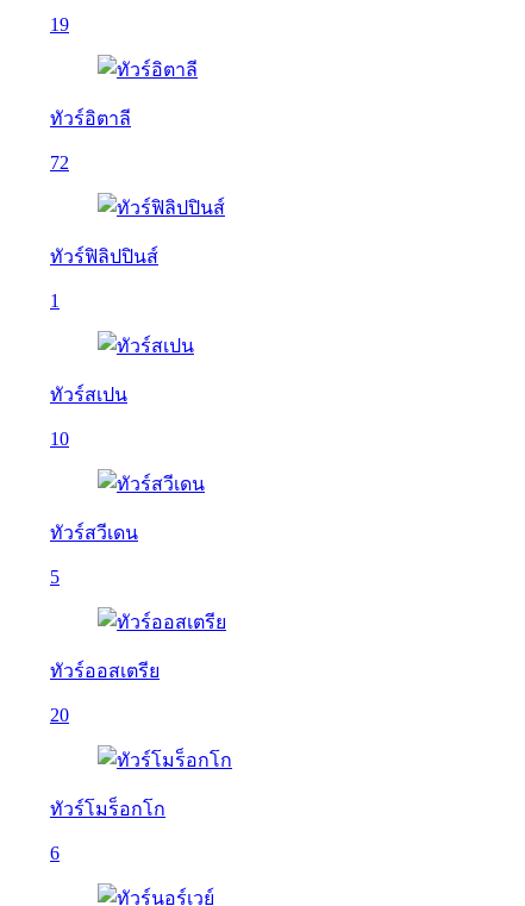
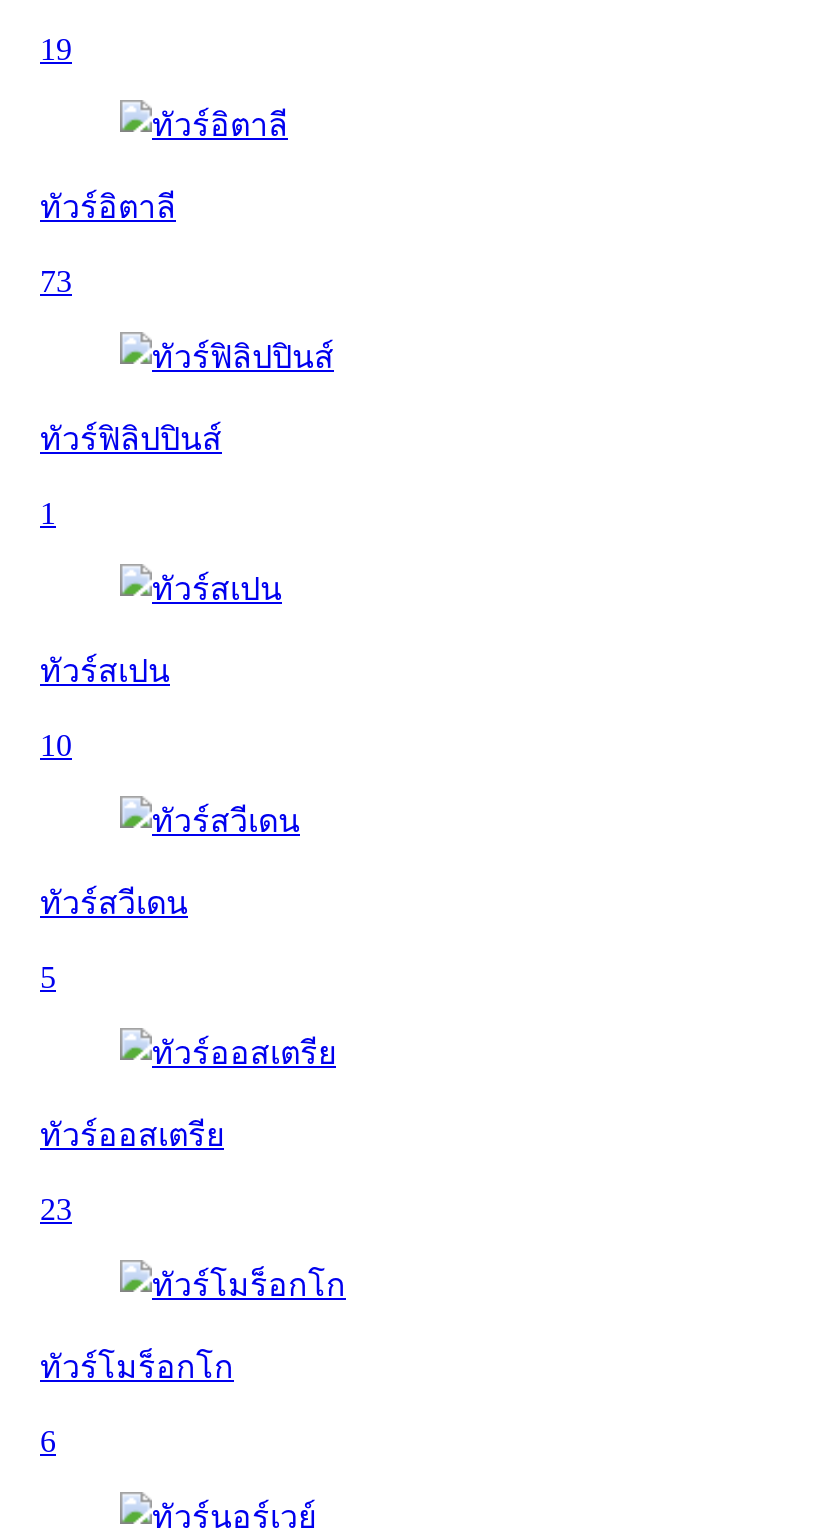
[50,152,69,173] 72 -> [40,264,72,298] 73
[50,705,69,725] 20 -> [40,1192,72,1226] 23

